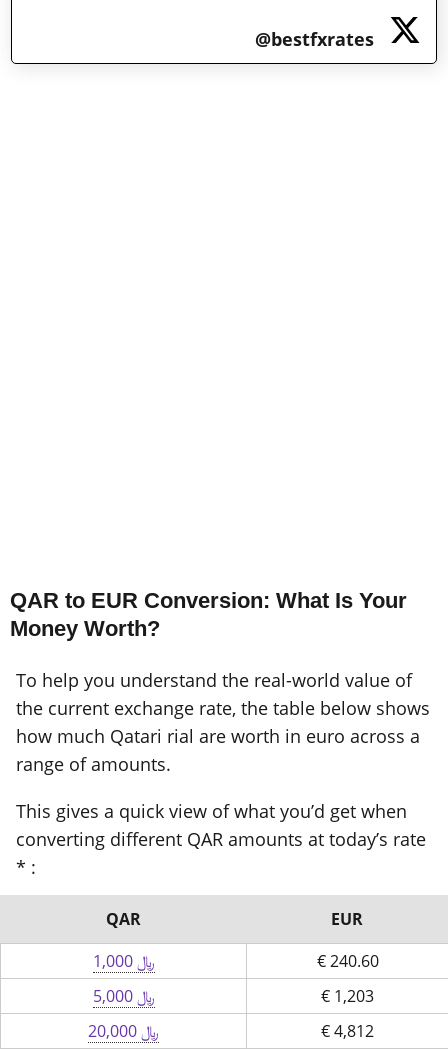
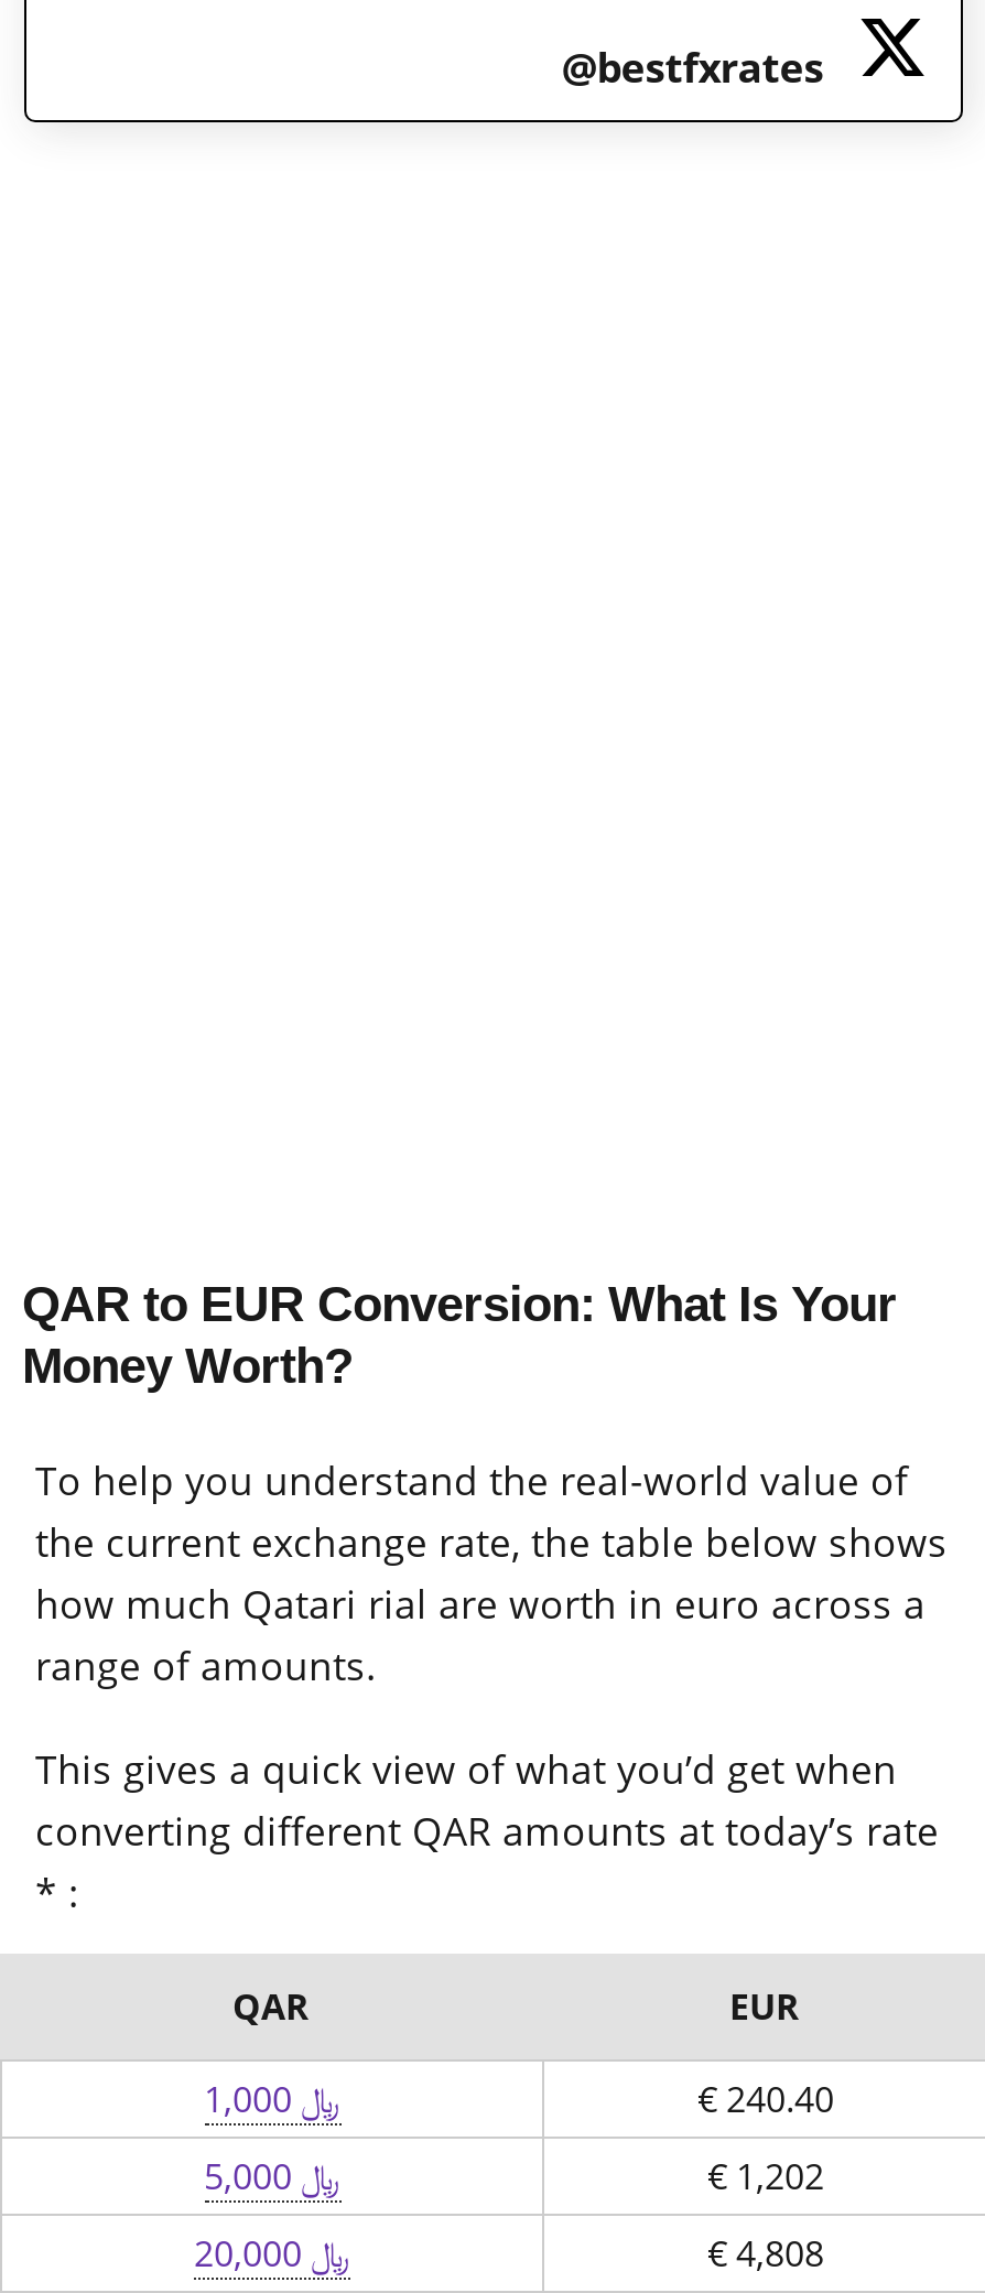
[316,950,378,972] €240.60 -> [697,2074,834,2123] €240.40
[321,985,374,1007] €1,203 -> [707,2151,824,2200] €1,202
[321,1020,374,1042] €4,812 -> [707,2228,824,2277] €4,808

